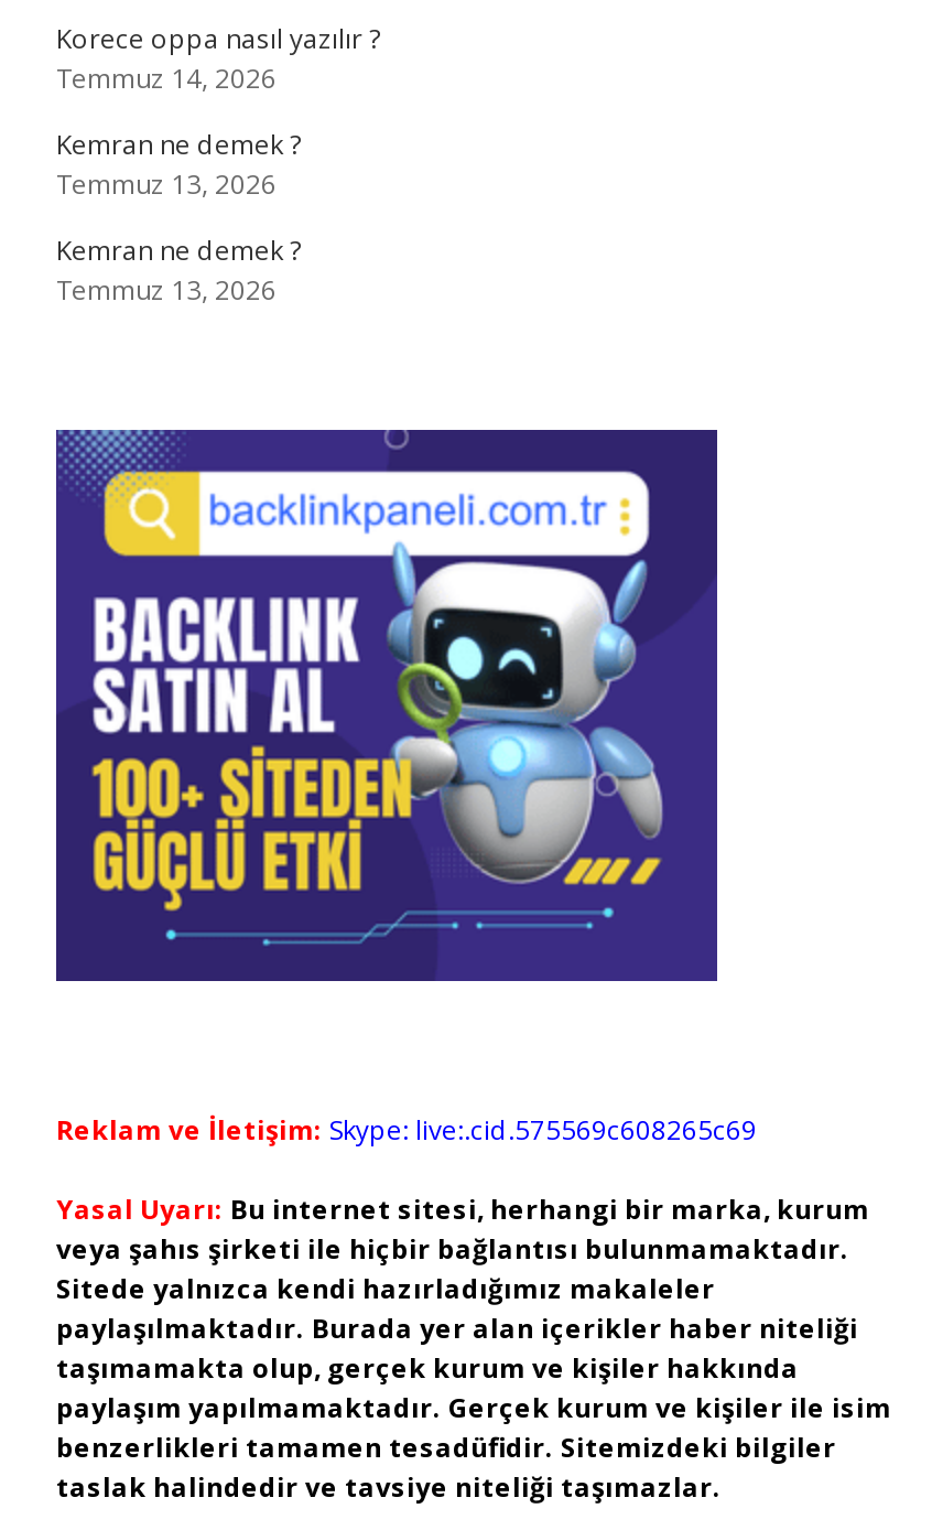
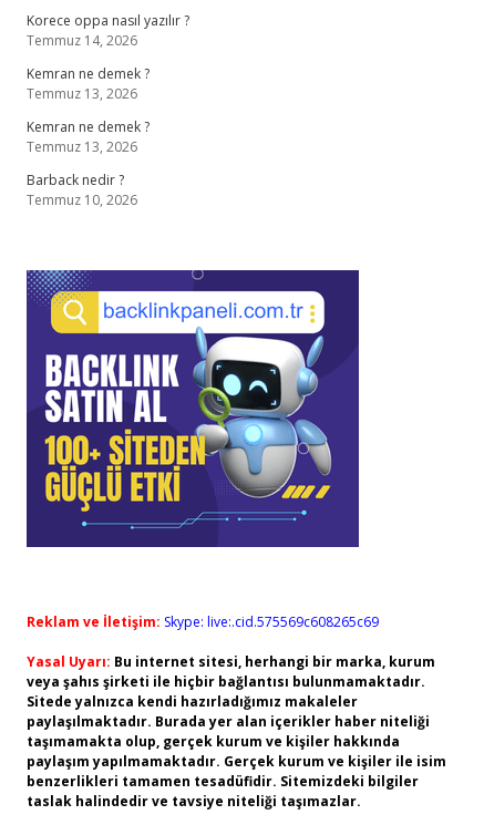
none -> [27,171,137,209] Barback nedir ? | Temmuz 10, 2026

